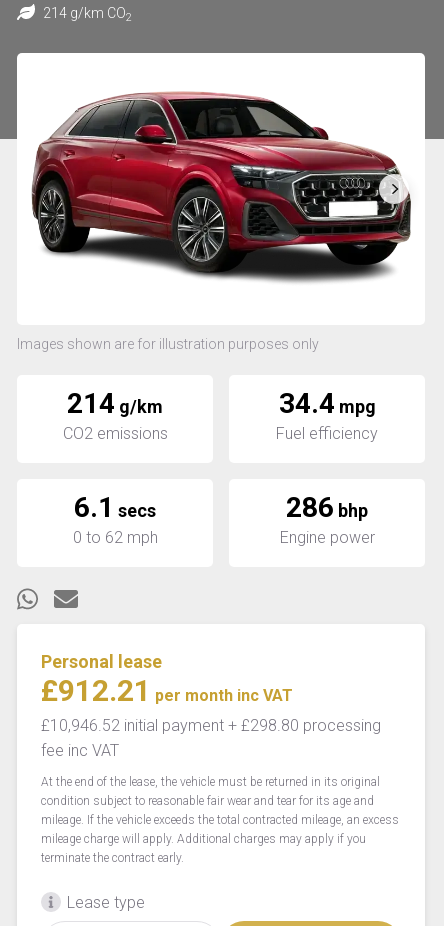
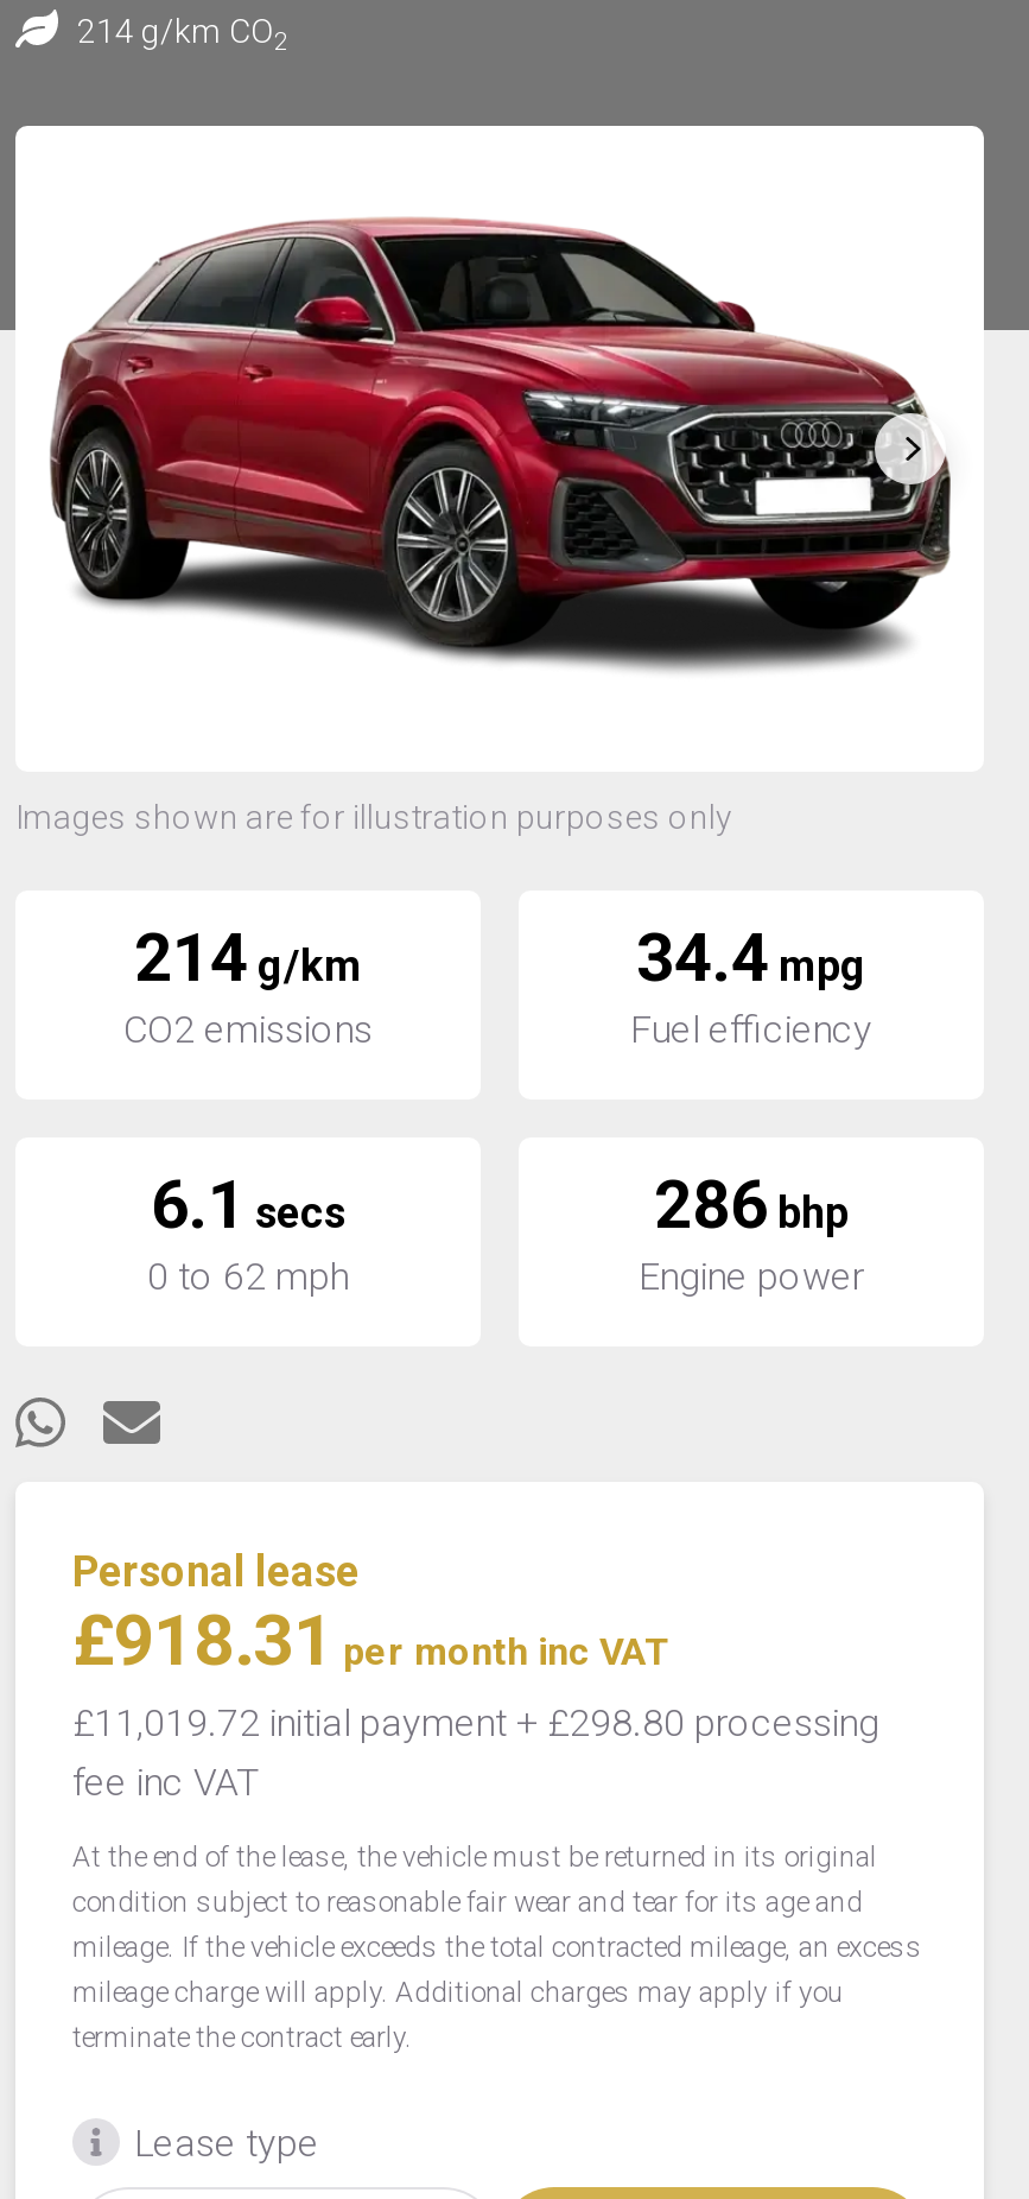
[41,673,293,708] £912.21 per monthinc VAT -> [72,1599,671,1682] £918.31 per monthinc VAT
[41,716,381,735] £10,946.52 initial payment + £298.80 processing -> [72,1701,879,1746] £11,019.72 initial payment + £298.80 processing

